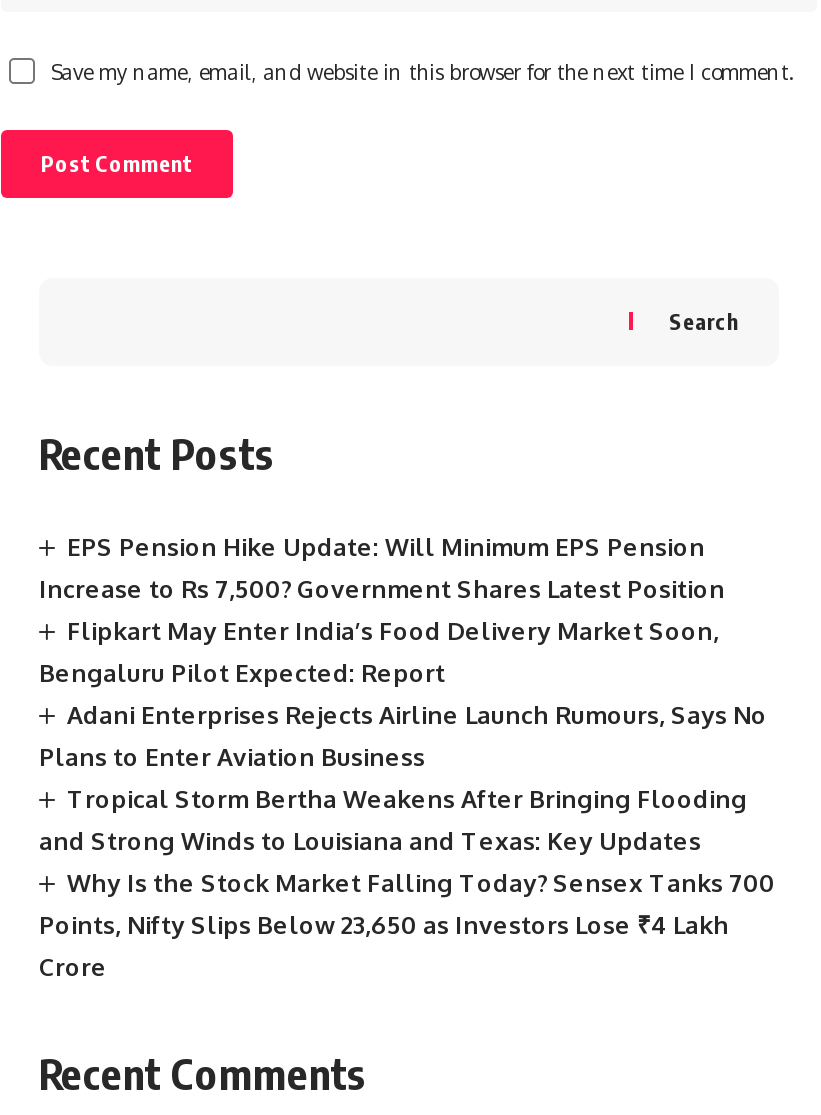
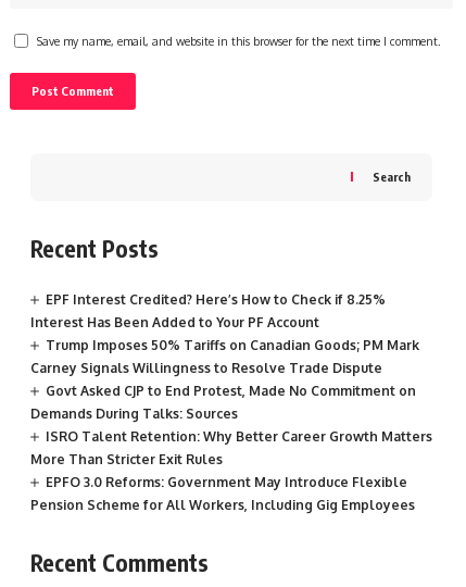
[39,532,775,982] EPS Pension Hike Update: Will Minimum EPS Pension | Increase to Rs 7,500? Government Shares Latest Position | Flipkart May Enter India’s Food Delivery Market Soon, | Bengaluru Pilot Expected: Report | Adani Enterprises Rejects Airline Launch Rumours, Says No | Plans to Enter Aviation Business | Tropical Storm Bertha Weakens After Bringing Flooding | and Strong Winds to Louisiana and Texas: Key Updates | Why Is the Stock Market Falling Today? Sensex Tanks 700 | Points, Nifty Slips Below 23,650 as Investors Lose ₹4 Lakh | Crore -> [30,291,432,513] EPF Interest Credited? Here’s How to Check if 8.25% | Interest Has Been Added to Your PF Account | Trump Imposes 50% Tariffs on Canadian Goods; PM Mark | Carney Signals Willingness to Resolve Trade Dispute | Govt Asked CJP to End Protest, Made No Commitment on | Demands During Talks: Sources | ISRO Talent Retention: Why Better Career Growth Matters | More Than Stricter Exit Rules | EPFO 3.0 Reforms: Government May Introduce Flexible | Pension Scheme for All Workers, Including Gig Employees

